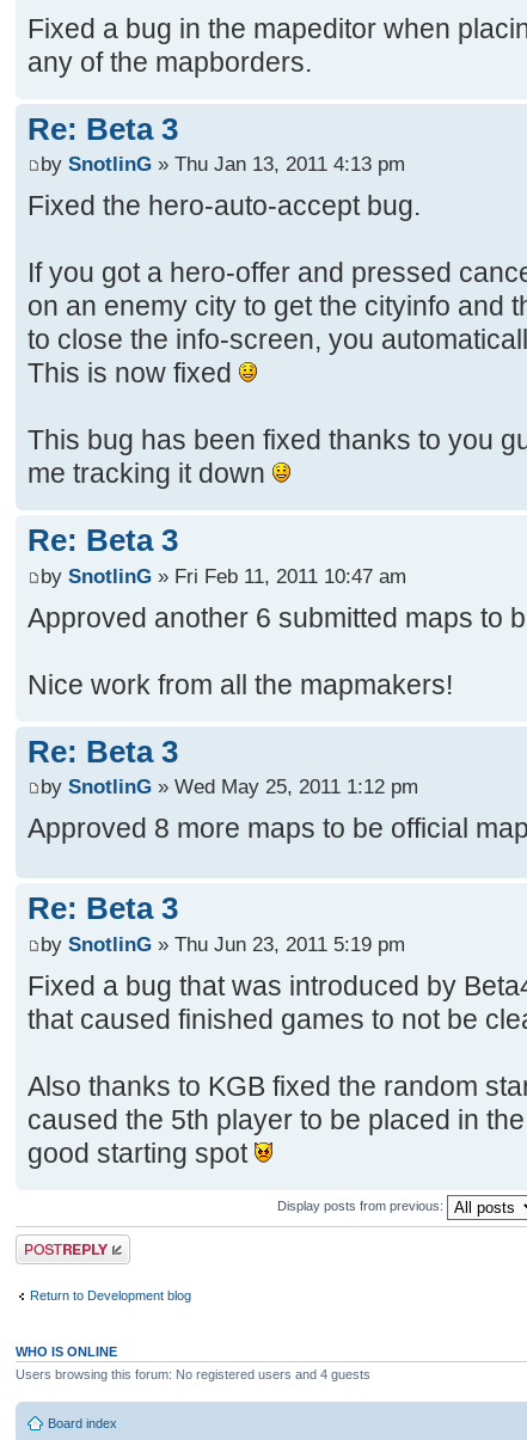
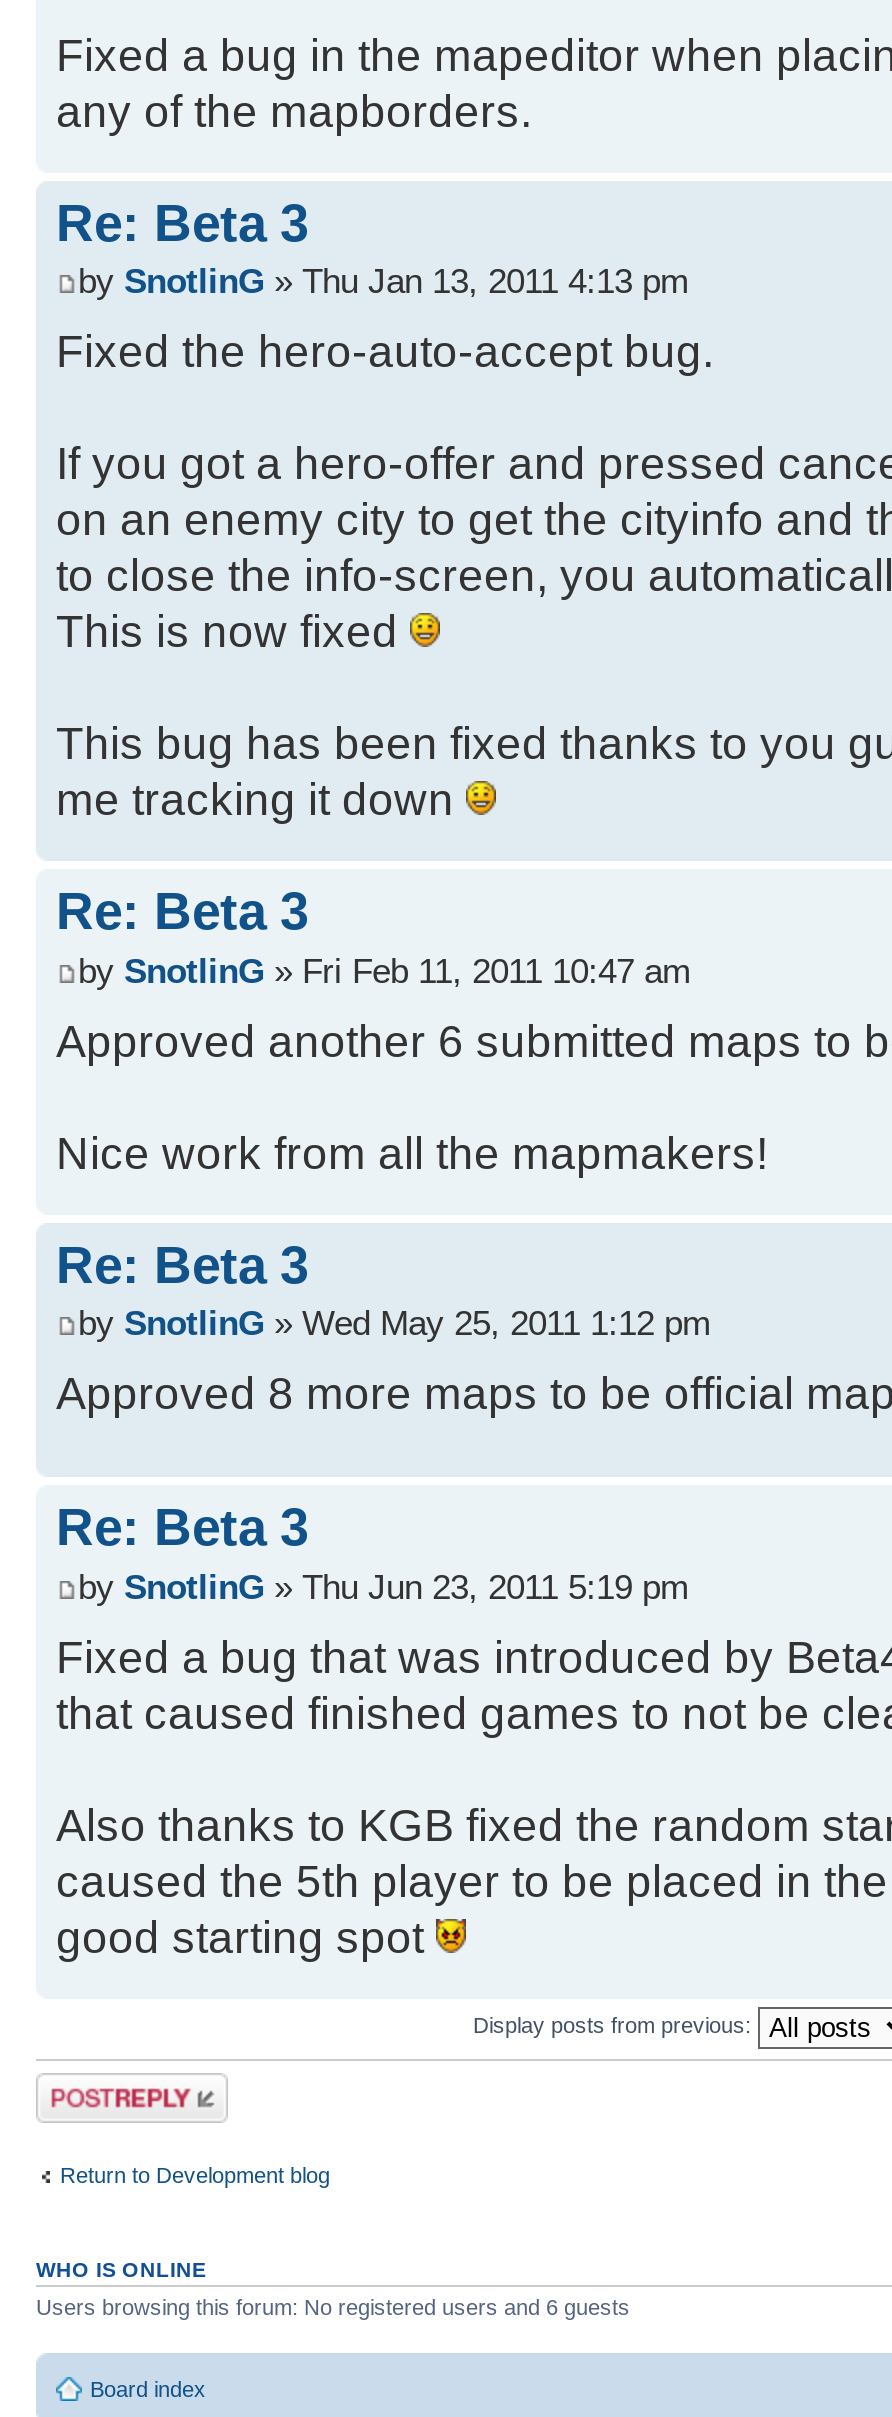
[16,1367,370,1381] Users browsing this forum: No registered users and 4 guests -> [36,2294,630,2318] Users browsing this forum: No registered users and 6 guests

